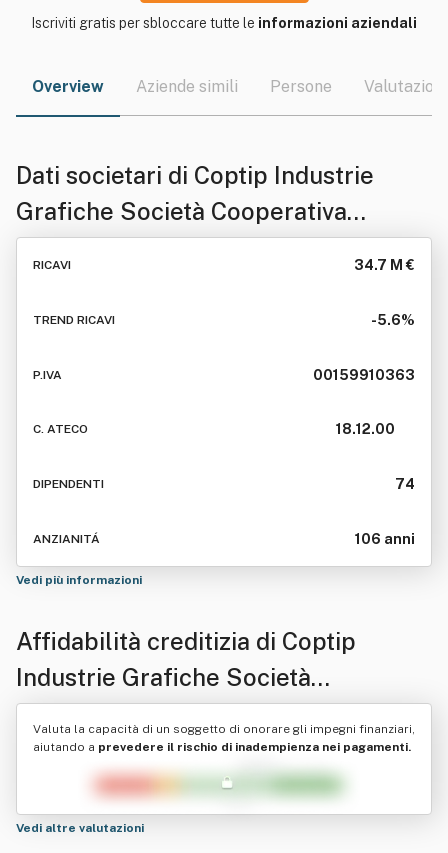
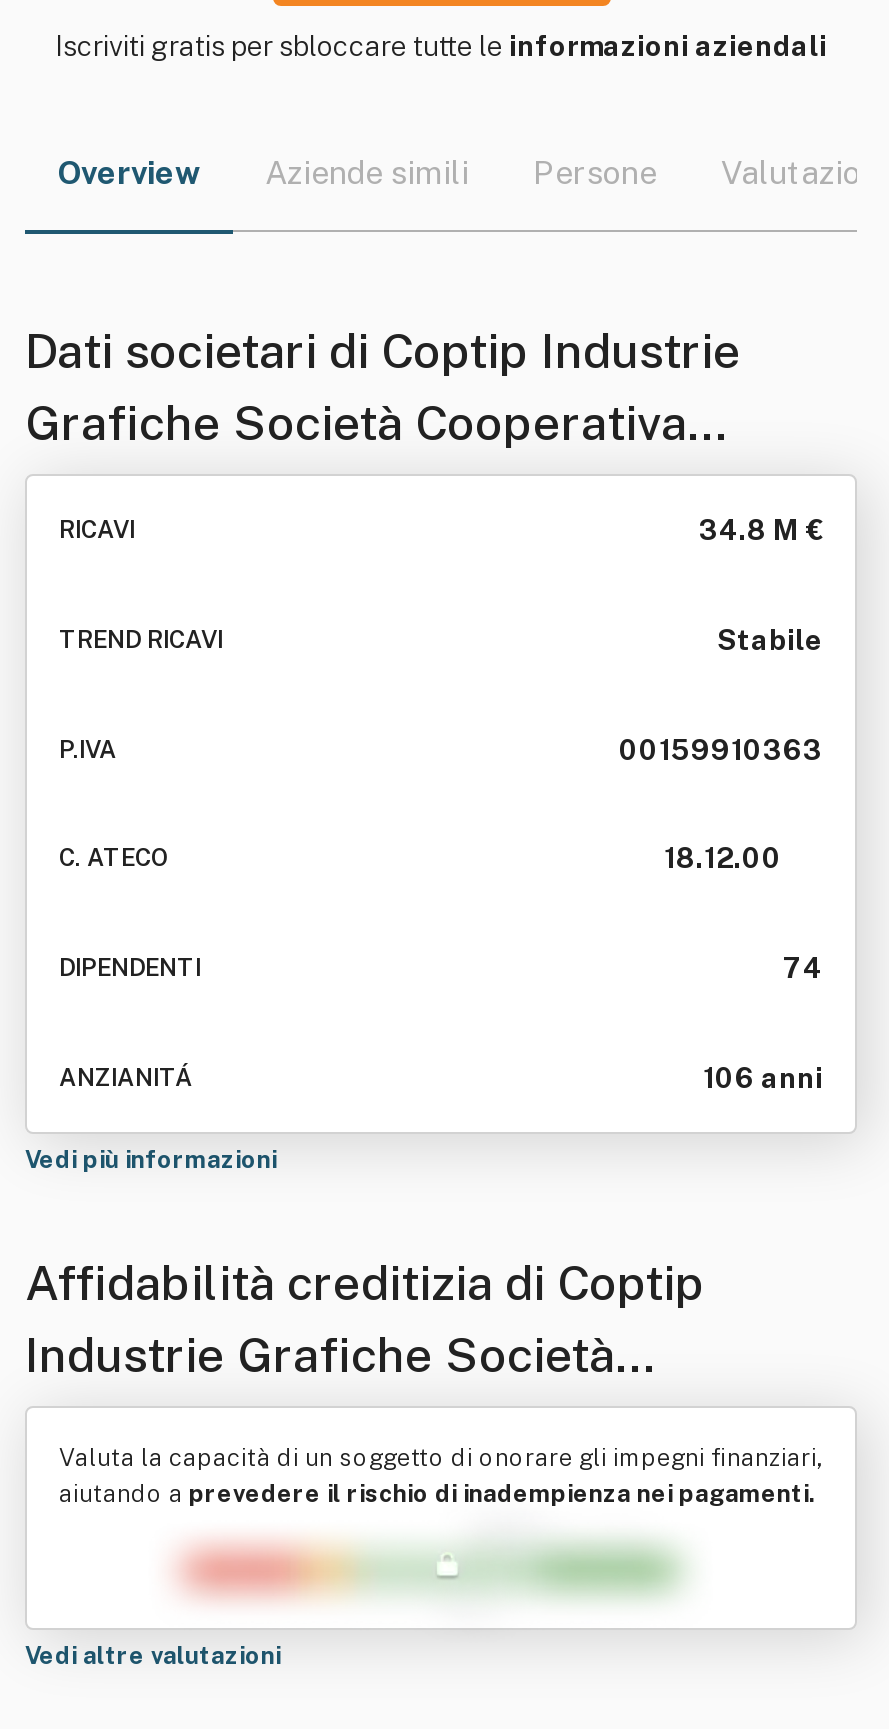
[354,257,415,273] 34.7 M € -> [699,514,823,546] 34.8 M €
[371,312,415,328] -5.6% -> [717,624,823,656] Stabile

